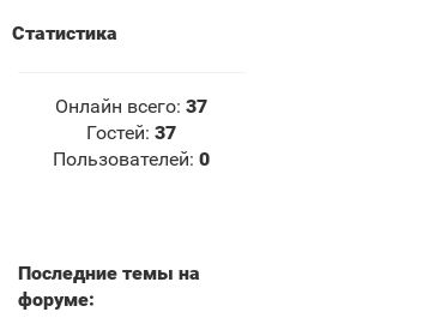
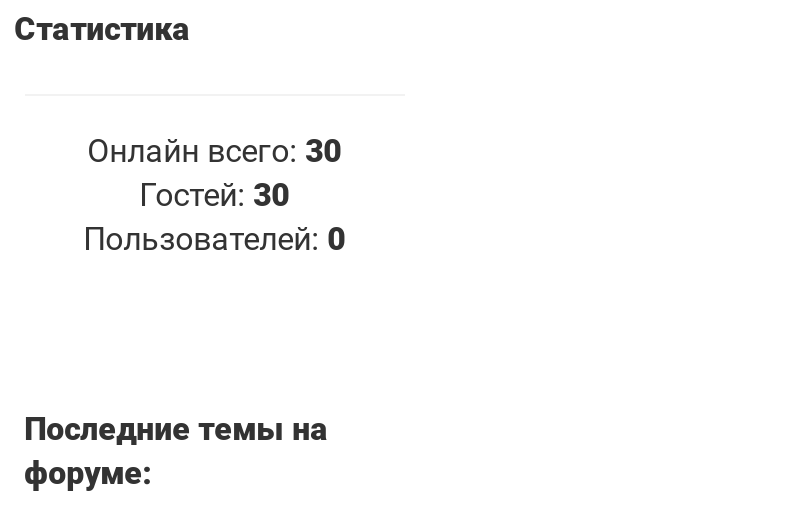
[55,95,208,117] Онлайн всего: 37 -> [87,132,341,170] Онлайн всего: 30
[87,121,176,144] Гостей: 37 -> [139,176,289,214] Гостей: 30

